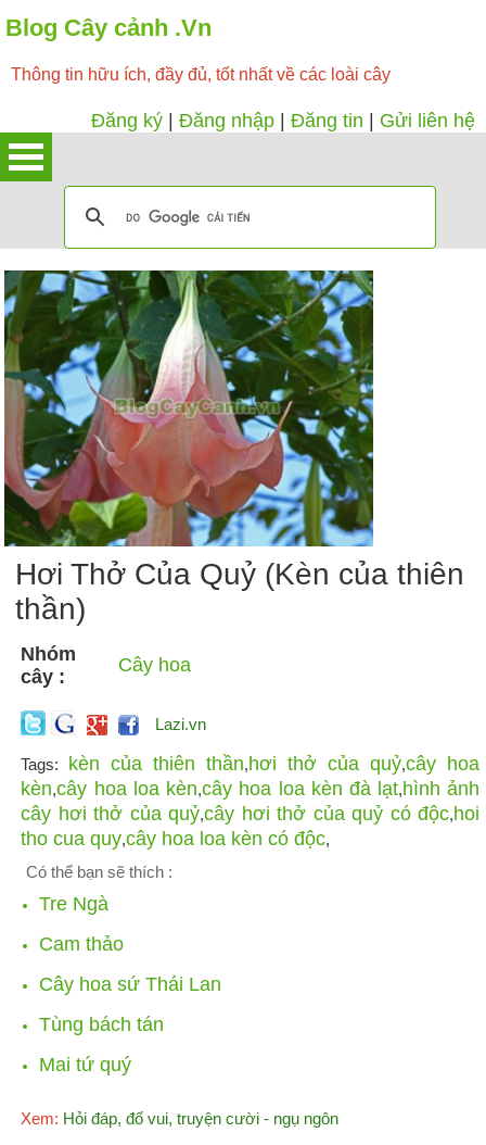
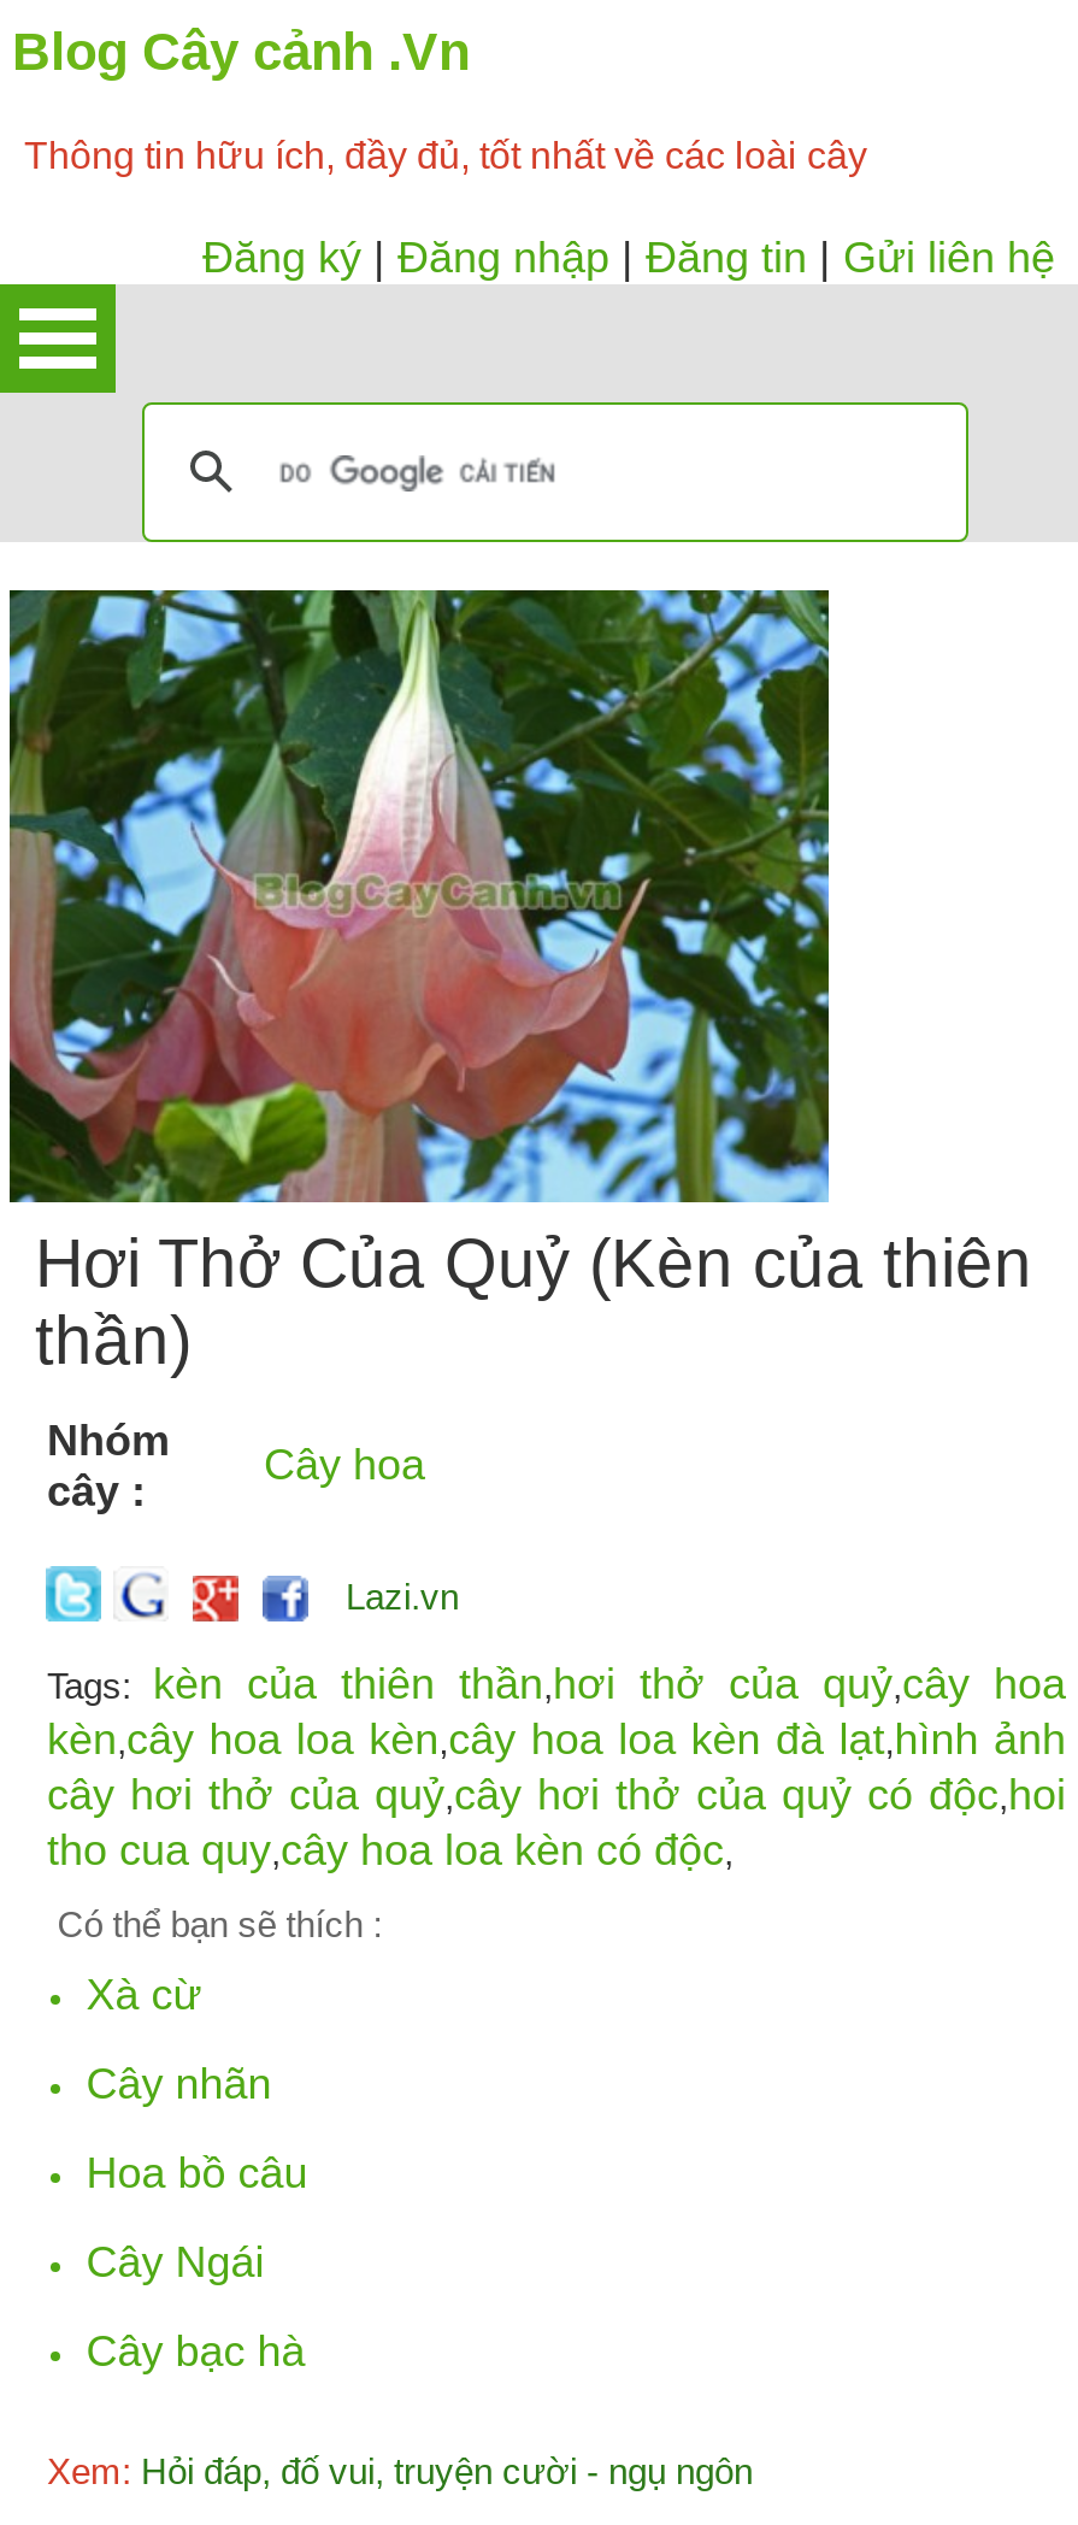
[39,893,108,915] Tre Ngà -> [86,1972,202,2020] Xà cừ
[39,934,123,955] Cam thảo -> [86,2061,271,2109] Cây nhãn
[39,974,221,996] Cây hoa sứ Thái Lan -> [86,2150,308,2198] Hoa bồ câu
[39,1014,163,1036] Tùng bách tán -> [86,2239,264,2287] Cây Ngái
[39,1054,131,1076] Mai tứ quý -> [86,2328,305,2377] Cây bạc hà

